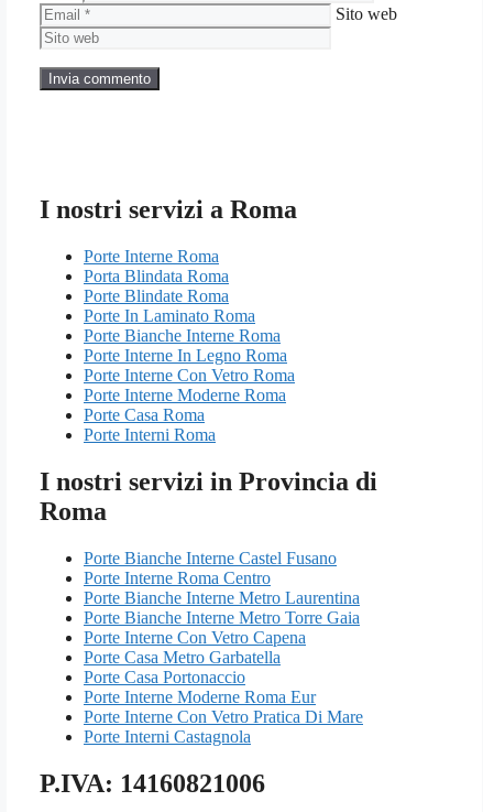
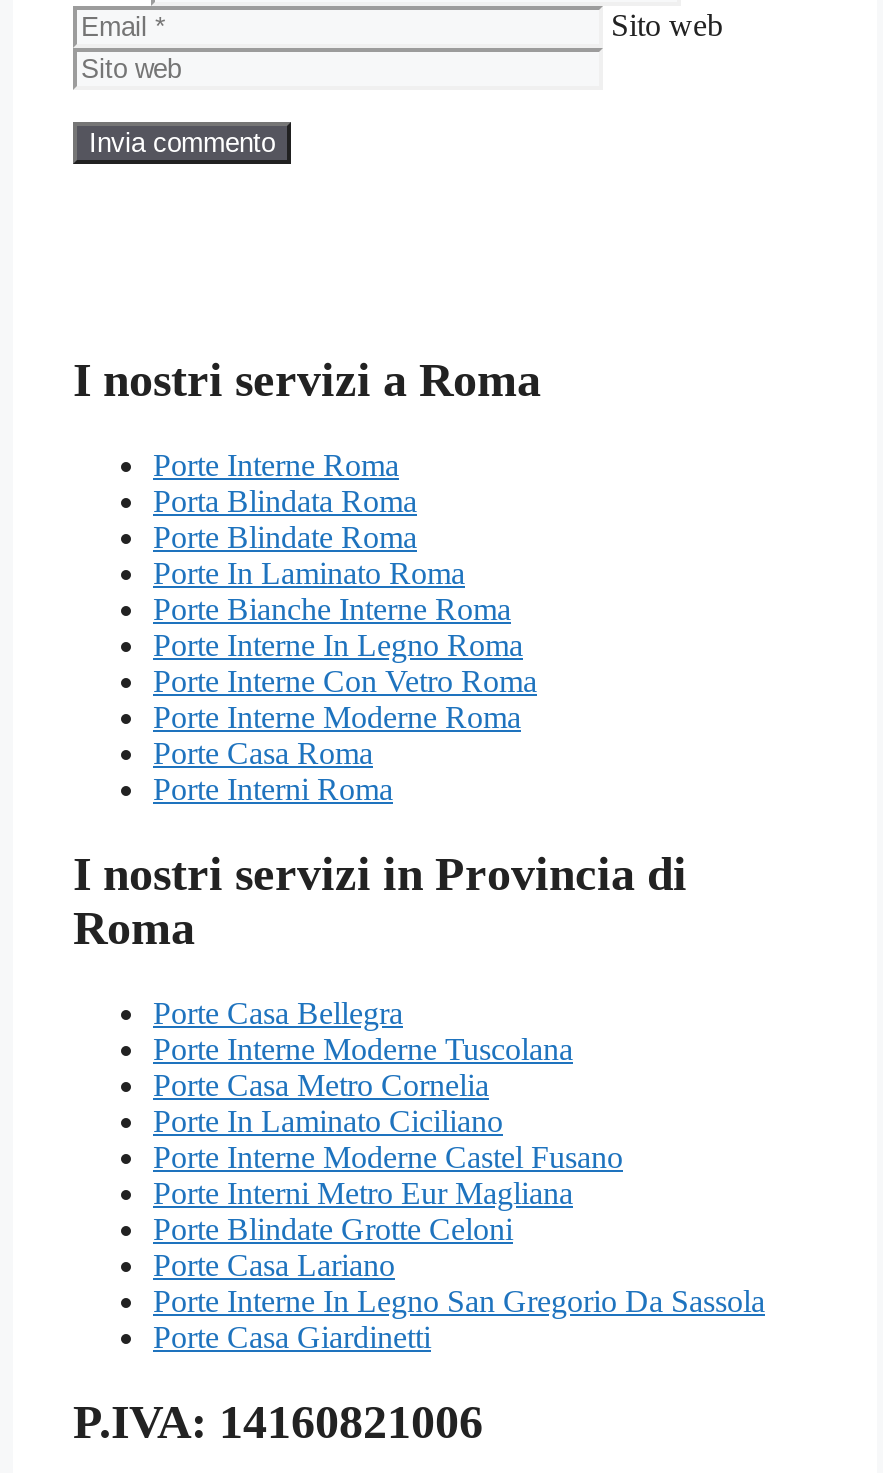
[84,549,363,746] Porte Bianche Interne Castel Fusano | Porte Interne Roma Centro | Porte Bianche Interne Metro Laurentina | Porte Bianche Interne Metro Torre Gaia | Porte Interne Con Vetro Capena | Porte Casa Metro Garbatella | Porte Casa Portonaccio | Porte Interne Moderne Roma Eur | Porte Interne Con Vetro Pratica Di Mare | Porte Interni Castagnola -> [153,996,765,1354] Porte Casa Bellegra | Porte Interne Moderne Tuscolana | Porte Casa Metro Cornelia | Porte In Laminato Ciciliano | Porte Interne Moderne Castel Fusano | Porte Interni Metro Eur Magliana | Porte Blindate Grotte Celoni | Porte Casa Lariano | Porte Interne In Legno San Gregorio Da Sassola | Porte Casa Giardinetti

